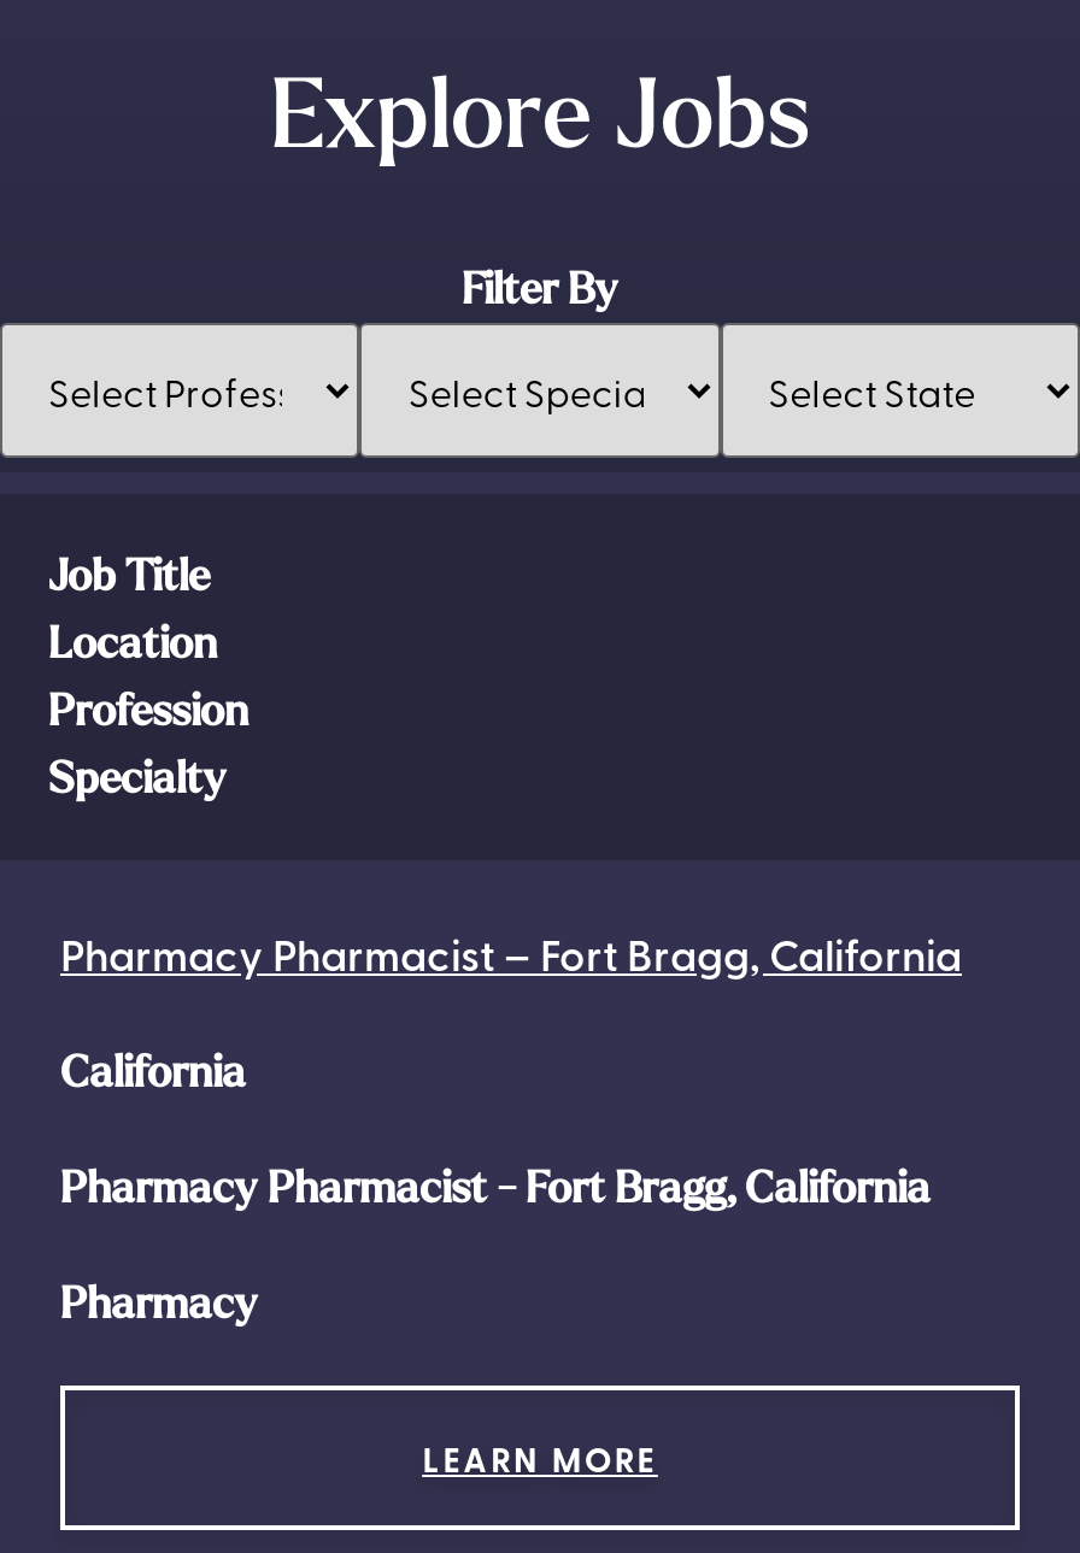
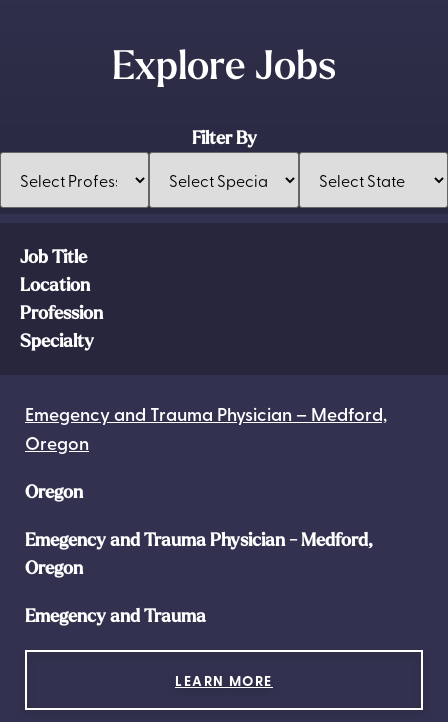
[60,923,962,983] Pharmacy Pharmacist – Fort Bragg, California -> [25,401,387,455] Emegency and Trauma Physician – Medford, | Oregon
[60,1043,246,1099] California -> [25,480,83,503] Oregon
[60,1159,931,1214] Pharmacy Pharmacist - Fort Bragg, California -> [25,528,372,579] Emegency and Trauma Physician - Medford, | Oregon
[60,1275,258,1330] Pharmacy -> [25,604,206,627] Emegency and Trauma

